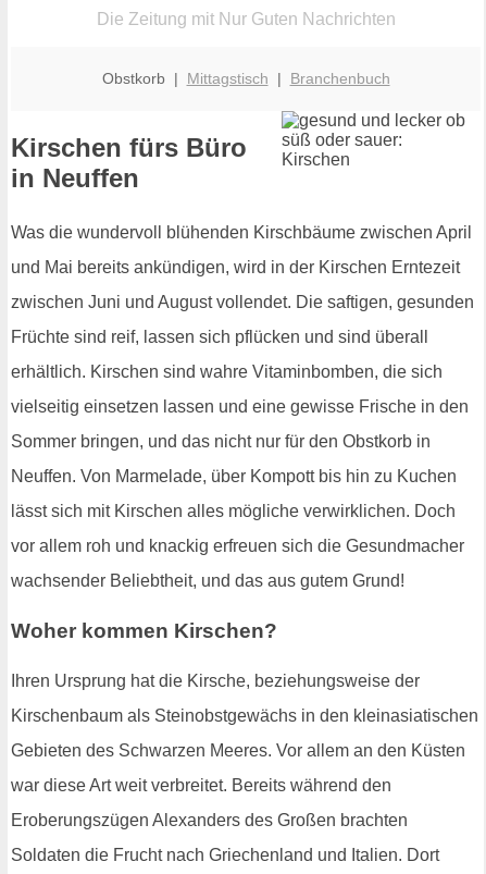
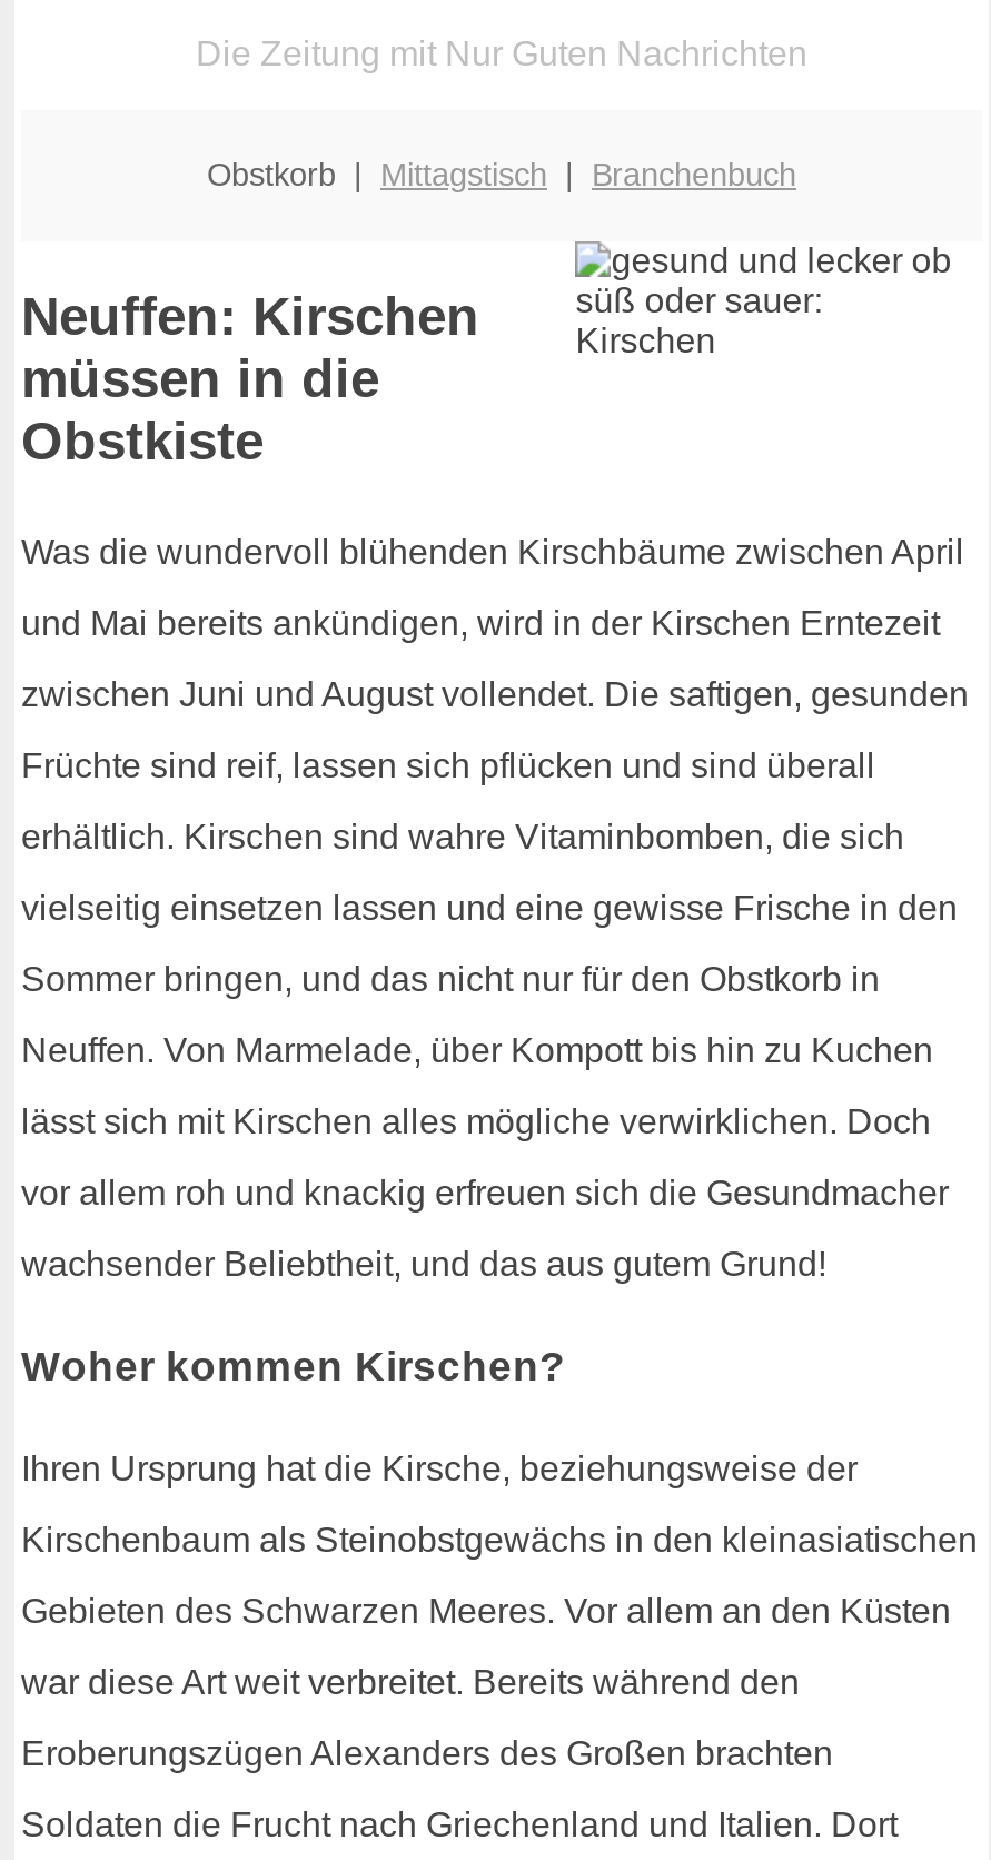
[11,133,247,193] Kirschen fürs Büro | in Neuffen -> [21,287,479,471] Neuffen: Kirschen | müssen in die | Obstkiste

